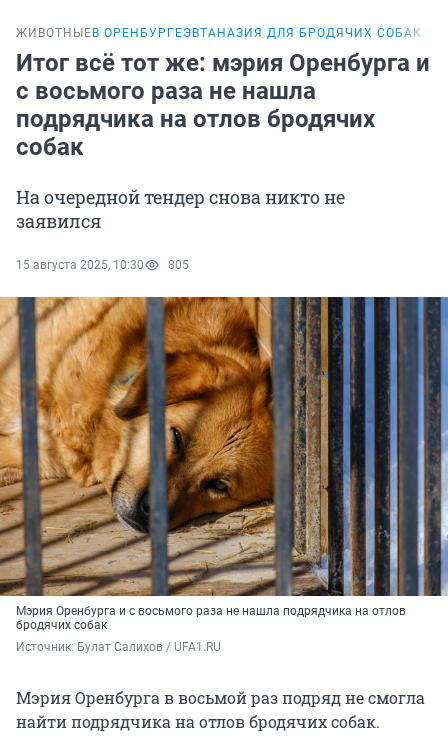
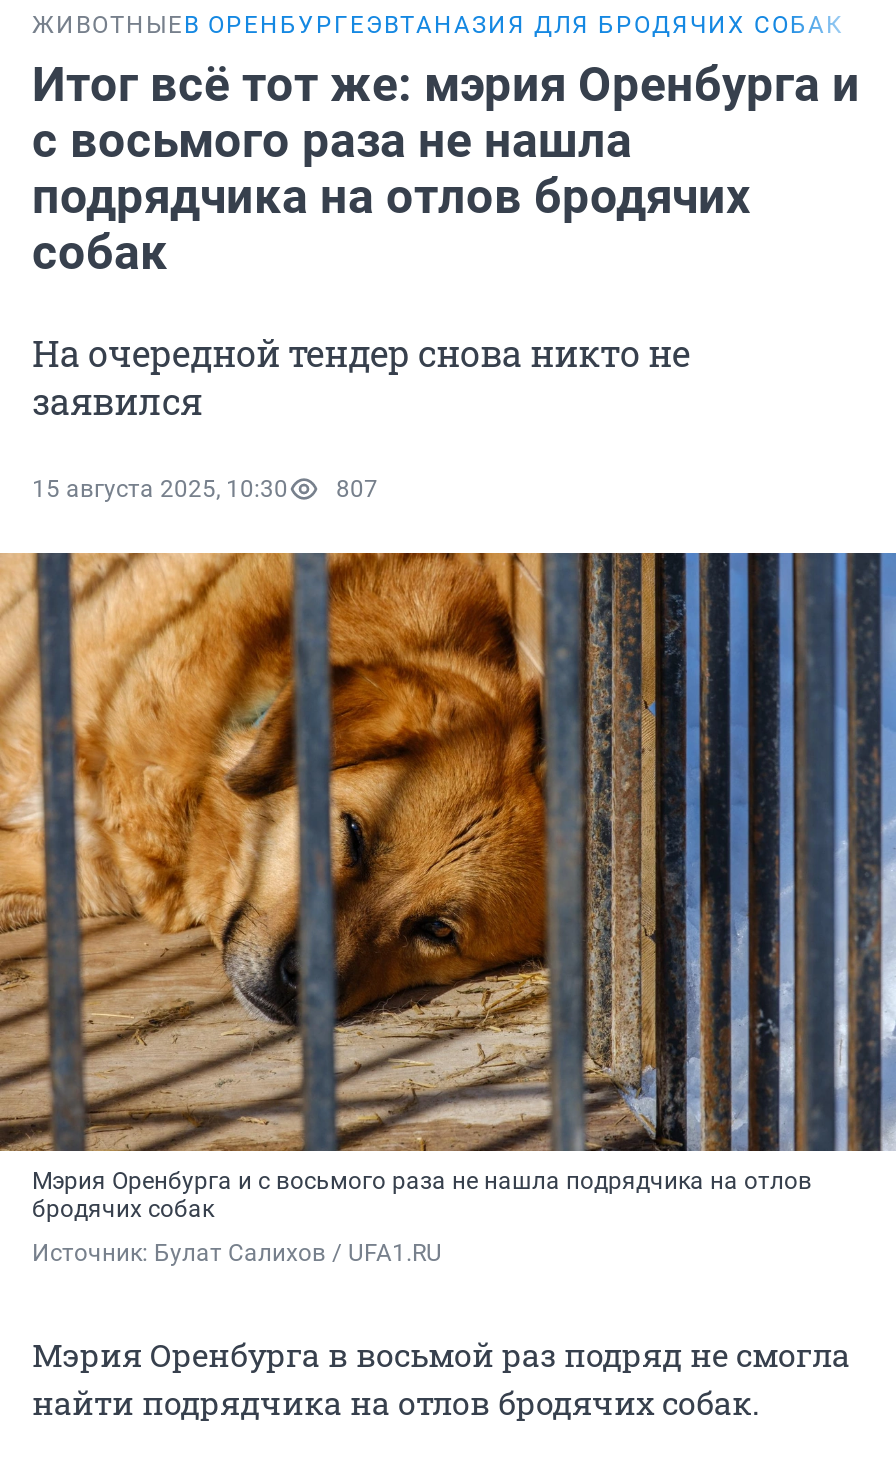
[16,258,189,272] 15 августа 2025, 10:30 805 -> [32,475,378,503] 15 августа 2025, 10:30 807

